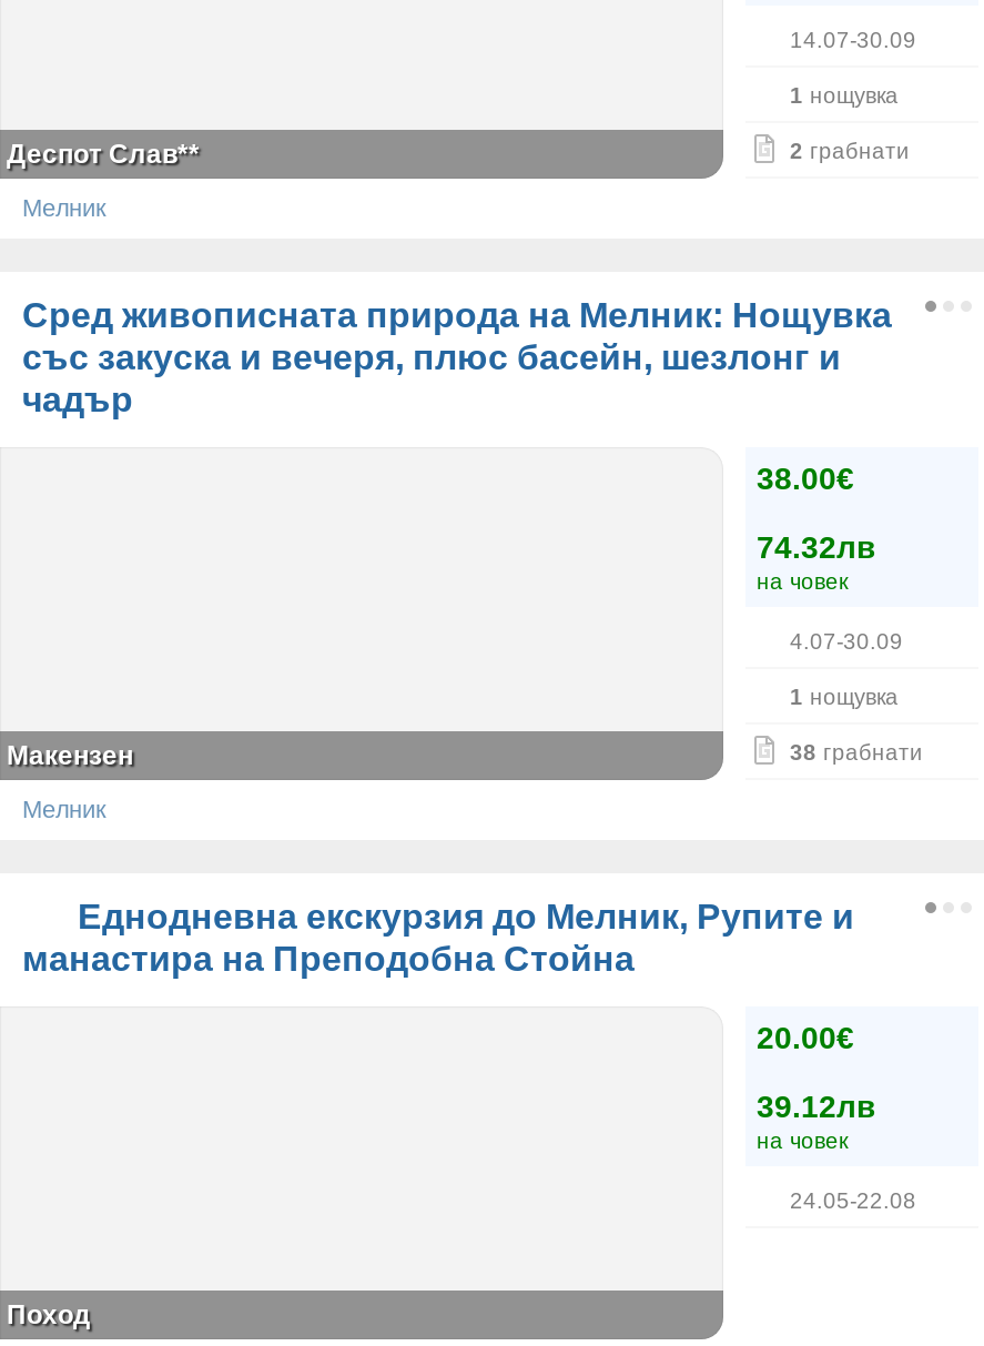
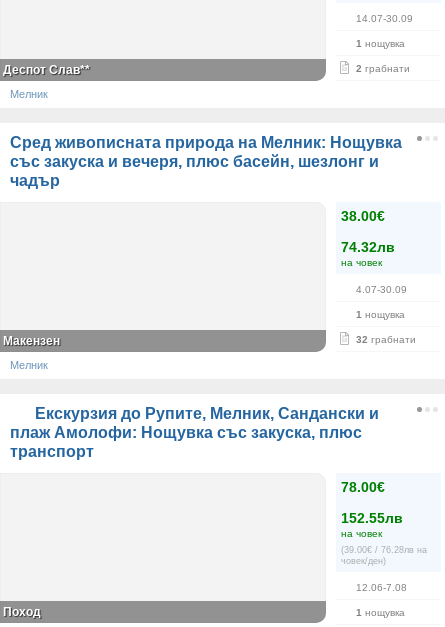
[790,740,923,765] 38 грабнати -> [356,334,416,345] 32 грабнати
[22,898,854,978] Еднодневна екскурзия до Мелник, Рупите и | манастира на Преподобна Стойна -> [10,405,379,460] Екскурзия до Рупите, Мелник, Сандански и | плаж Амолофи: Нощувка със закуска, плюс | транспорт
[757,1020,854,1055] 20.00€ -> [341,479,385,495] 78.00€
[757,1089,876,1124] 39.12лв -> [341,510,403,526] 152.55лв
[790,1188,916,1213] 24.05-22.08 -> [341,545,427,618] (39.00€ / 76.28лв на | човек/ден) | 12.06-7.08 | 1 нощувка

